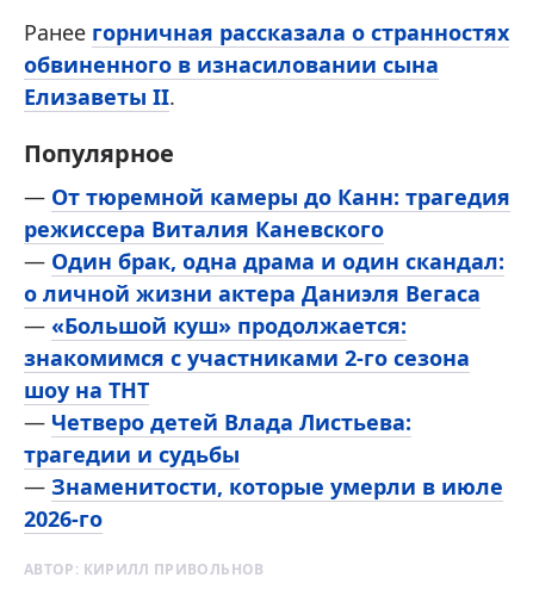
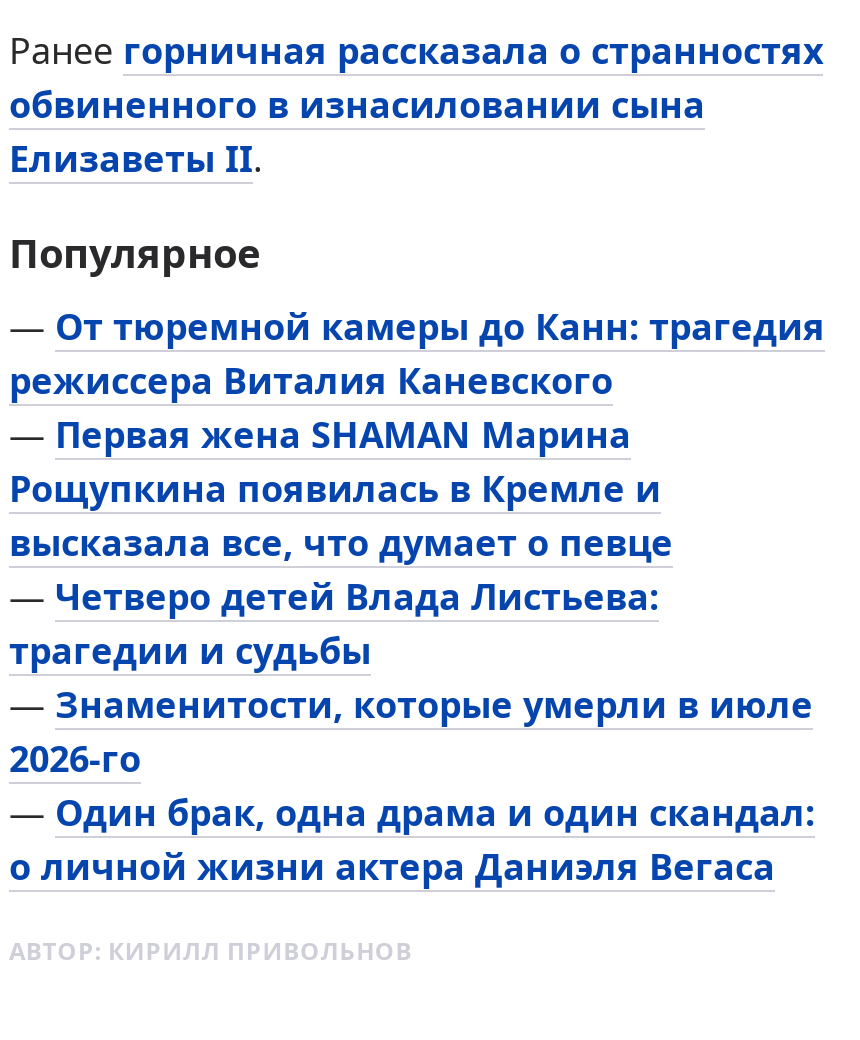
moved [24,247,504,308] -> [9,788,815,890]: — Один брак, одна драма и один скандал: | о личной жизни актера Даниэля Вегаса
[24,311,470,404] — «Большой куш» продолжается: | знакомимся с участниками 2-го сезона | шоу на ТНТ -> [9,410,673,566] — Первая жена SHAMAN Марина | Рощупкина появилась в Кремле и | высказала все, что думает о певце
moved [24,408,503,533] -> [9,572,813,782]: — Четверо детей Влада Листьева: | трагедии и судьбы | — Знаменитости, которые умерли в июле | 2026-го

